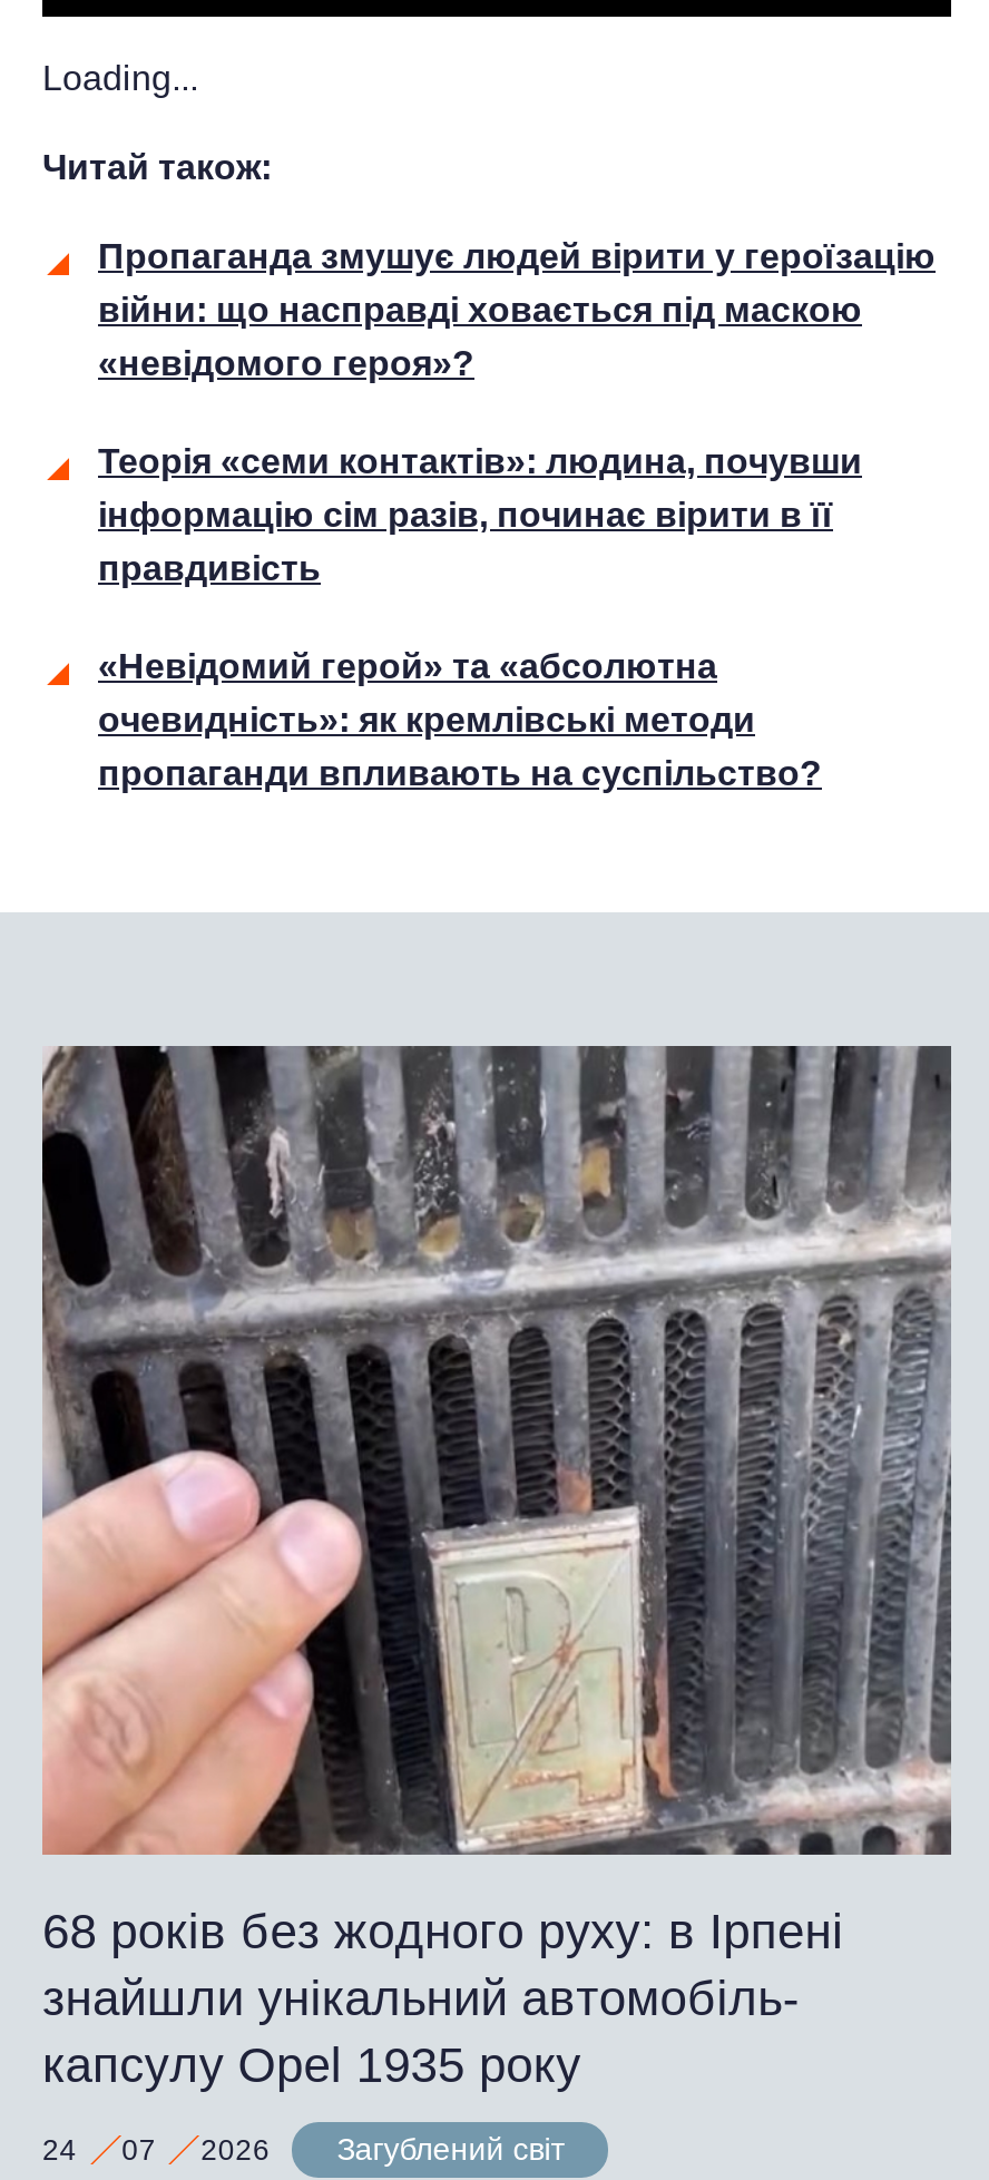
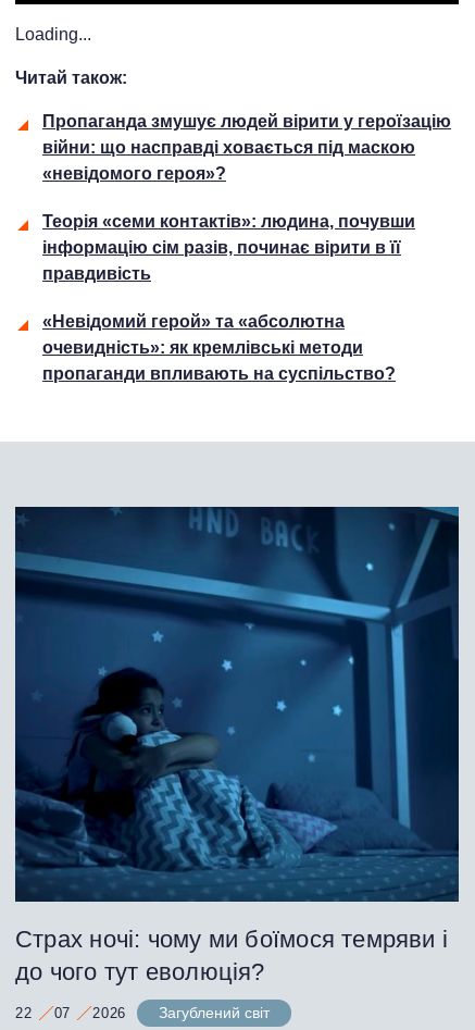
[40,1046,951,2092] [image] | 68 років без жодного руху: в Ірпені | знайшли унікальний автомобіль- | капсулу Opel 1935 року -> [14,506,460,985] [image] | Страх ночі: чому ми боїмося темряви і | до чого тут еволюція?
[42,2130,564,2166] 24 07 2026 Загублений світ -> [15,1004,270,1021] 22 07 2026 Загублений світ

